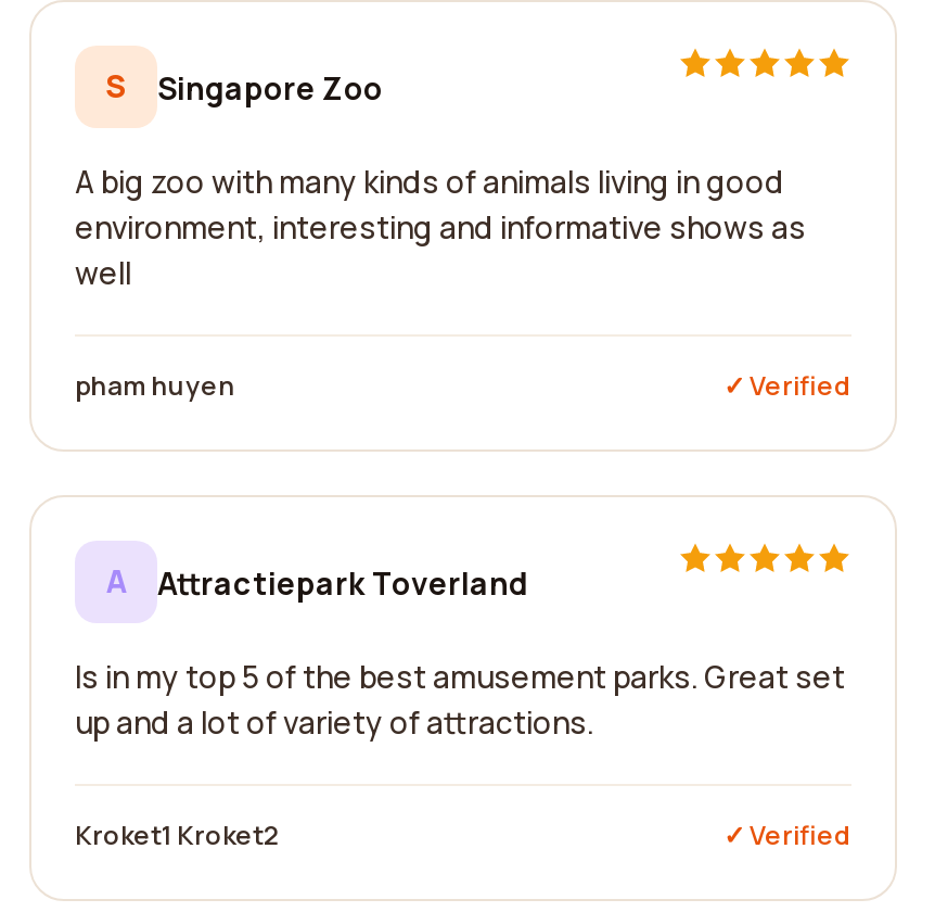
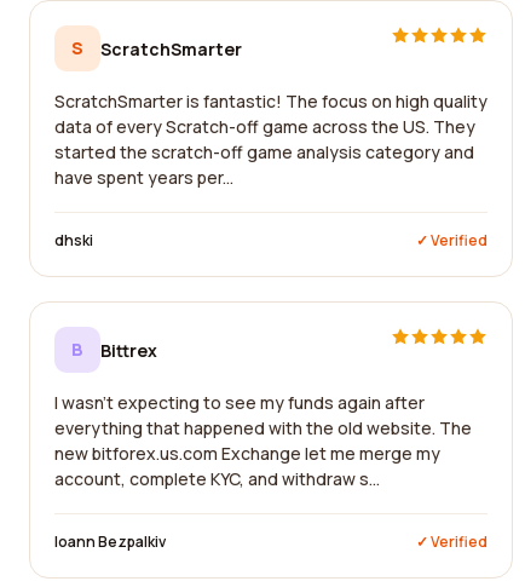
[157,66,383,107] Singapore Zoo -> [100,37,242,60] ScratchSmarter
[75,161,806,293] A big zoo with many kinds of animals living in good | environment, interesting and informative shows as | well -> [54,90,487,189] ScratchSmarter is fantastic! The focus on high quality | data of every Scratch-off game across the US. They | started the scratch-off game analysis category and | have spent years per...
[75,367,235,404] pham huyen -> [54,230,93,251] dhski
[106,560,528,603] A | Attractiepark Toverland -> [71,338,157,361] B | Bittrex
[75,656,845,743] Is in my top 5 of the best amusement parks. Great set | up and a lot of variety of attractions. -> [54,391,472,490] I wasn't expecting to see my funds again after | everything that happened with the old website. The | new bitforex.us.com Exchange let me merge my | account, complete KYC, and withdraw s...
[75,816,281,853] Kroket1 Kroket2 -> [54,531,166,552] Ioann Bezpalkiv

